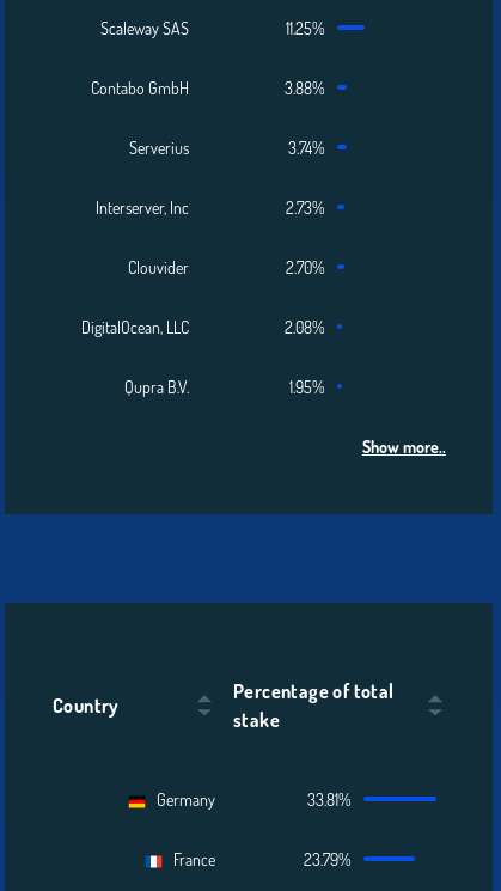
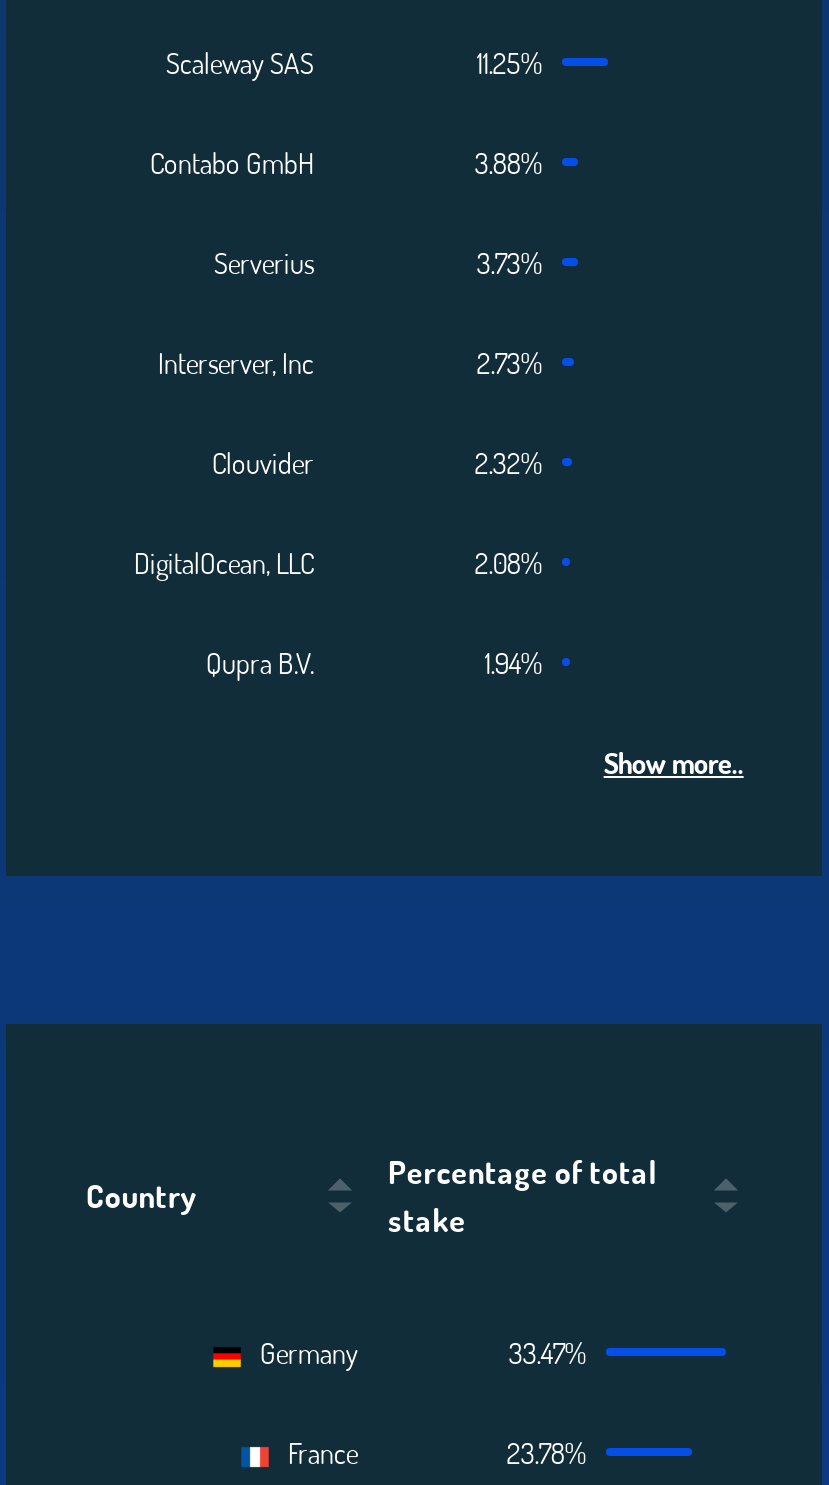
[288,137,325,158] 3.74% -> [476,245,542,281] 3.73%
[286,256,325,278] 2.70% -> [474,445,542,481] 2.32%
[290,376,325,398] 1.95% -> [484,645,542,681] 1.94%
[308,789,352,810] 33.81% -> [508,1335,586,1371] 33.47%
[304,848,352,870] 23.79% -> [506,1435,586,1471] 23.78%

